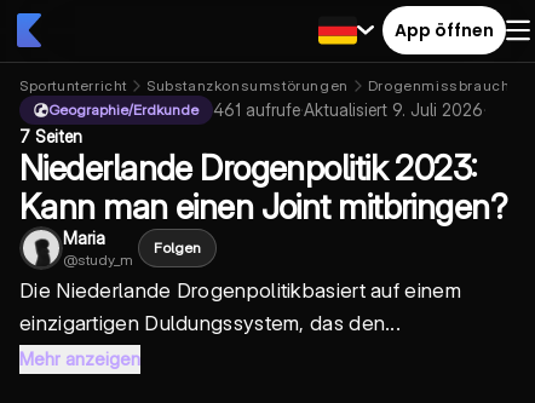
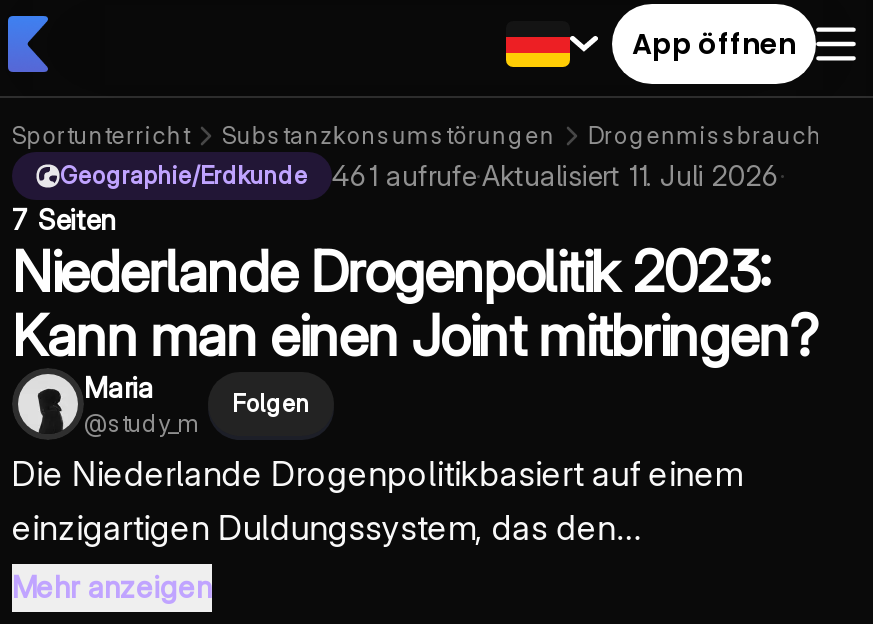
[213,99,487,120] 461 aufrufe·Aktualisiert 9. Juli 2026 · -> [332,158,786,192] 461 aufrufe·Aktualisiert 11. Juli 2026 ·

